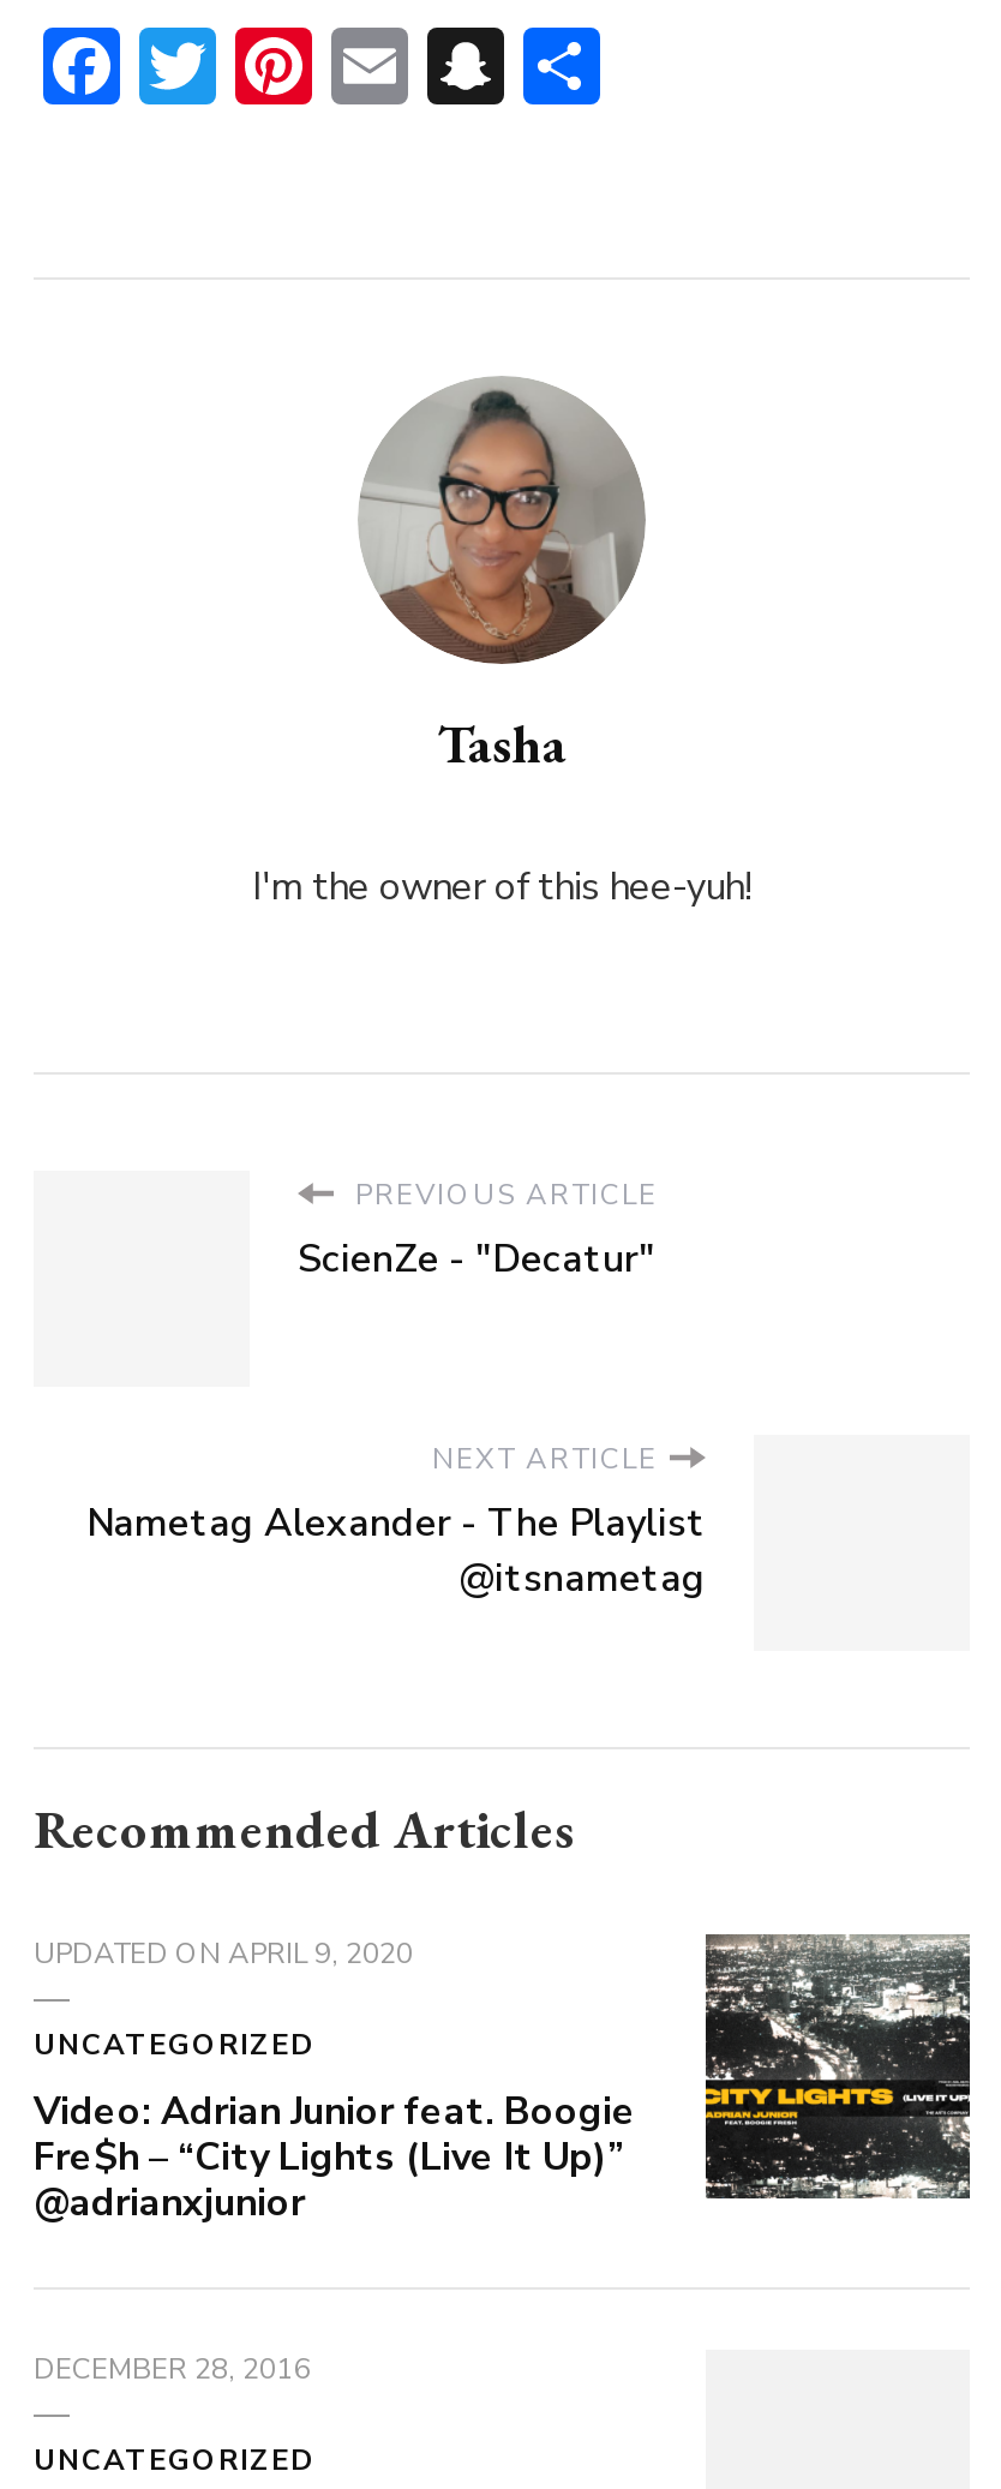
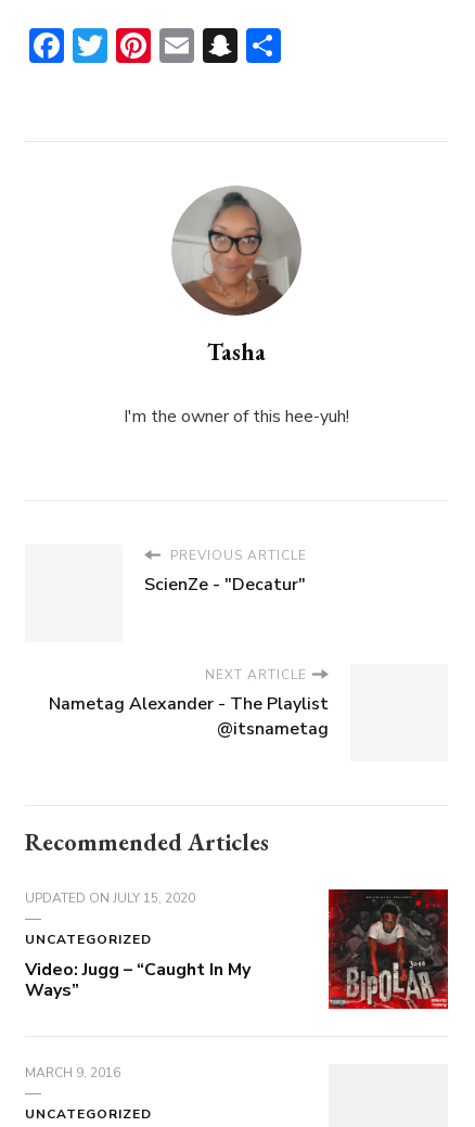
[34,1933,413,1972] UPDATED ON APRIL 9, 2020 -> [25,889,195,906] UPDATED ON JULY 15, 2020
[703,1932,972,2201] [image] -> [328,888,449,1010] [image]
[34,2085,636,2229] Video: Adrian Junior feat. Boogie | Fre$h – “City Lights (Live It Up)” | @adrianxjunior -> [25,957,251,1002] Video: Jugg – “Caught In My | Ways”
[34,2349,310,2387] DECEMBER 28, 2016 -> [25,1064,120,1081] MARCH 9, 2016

